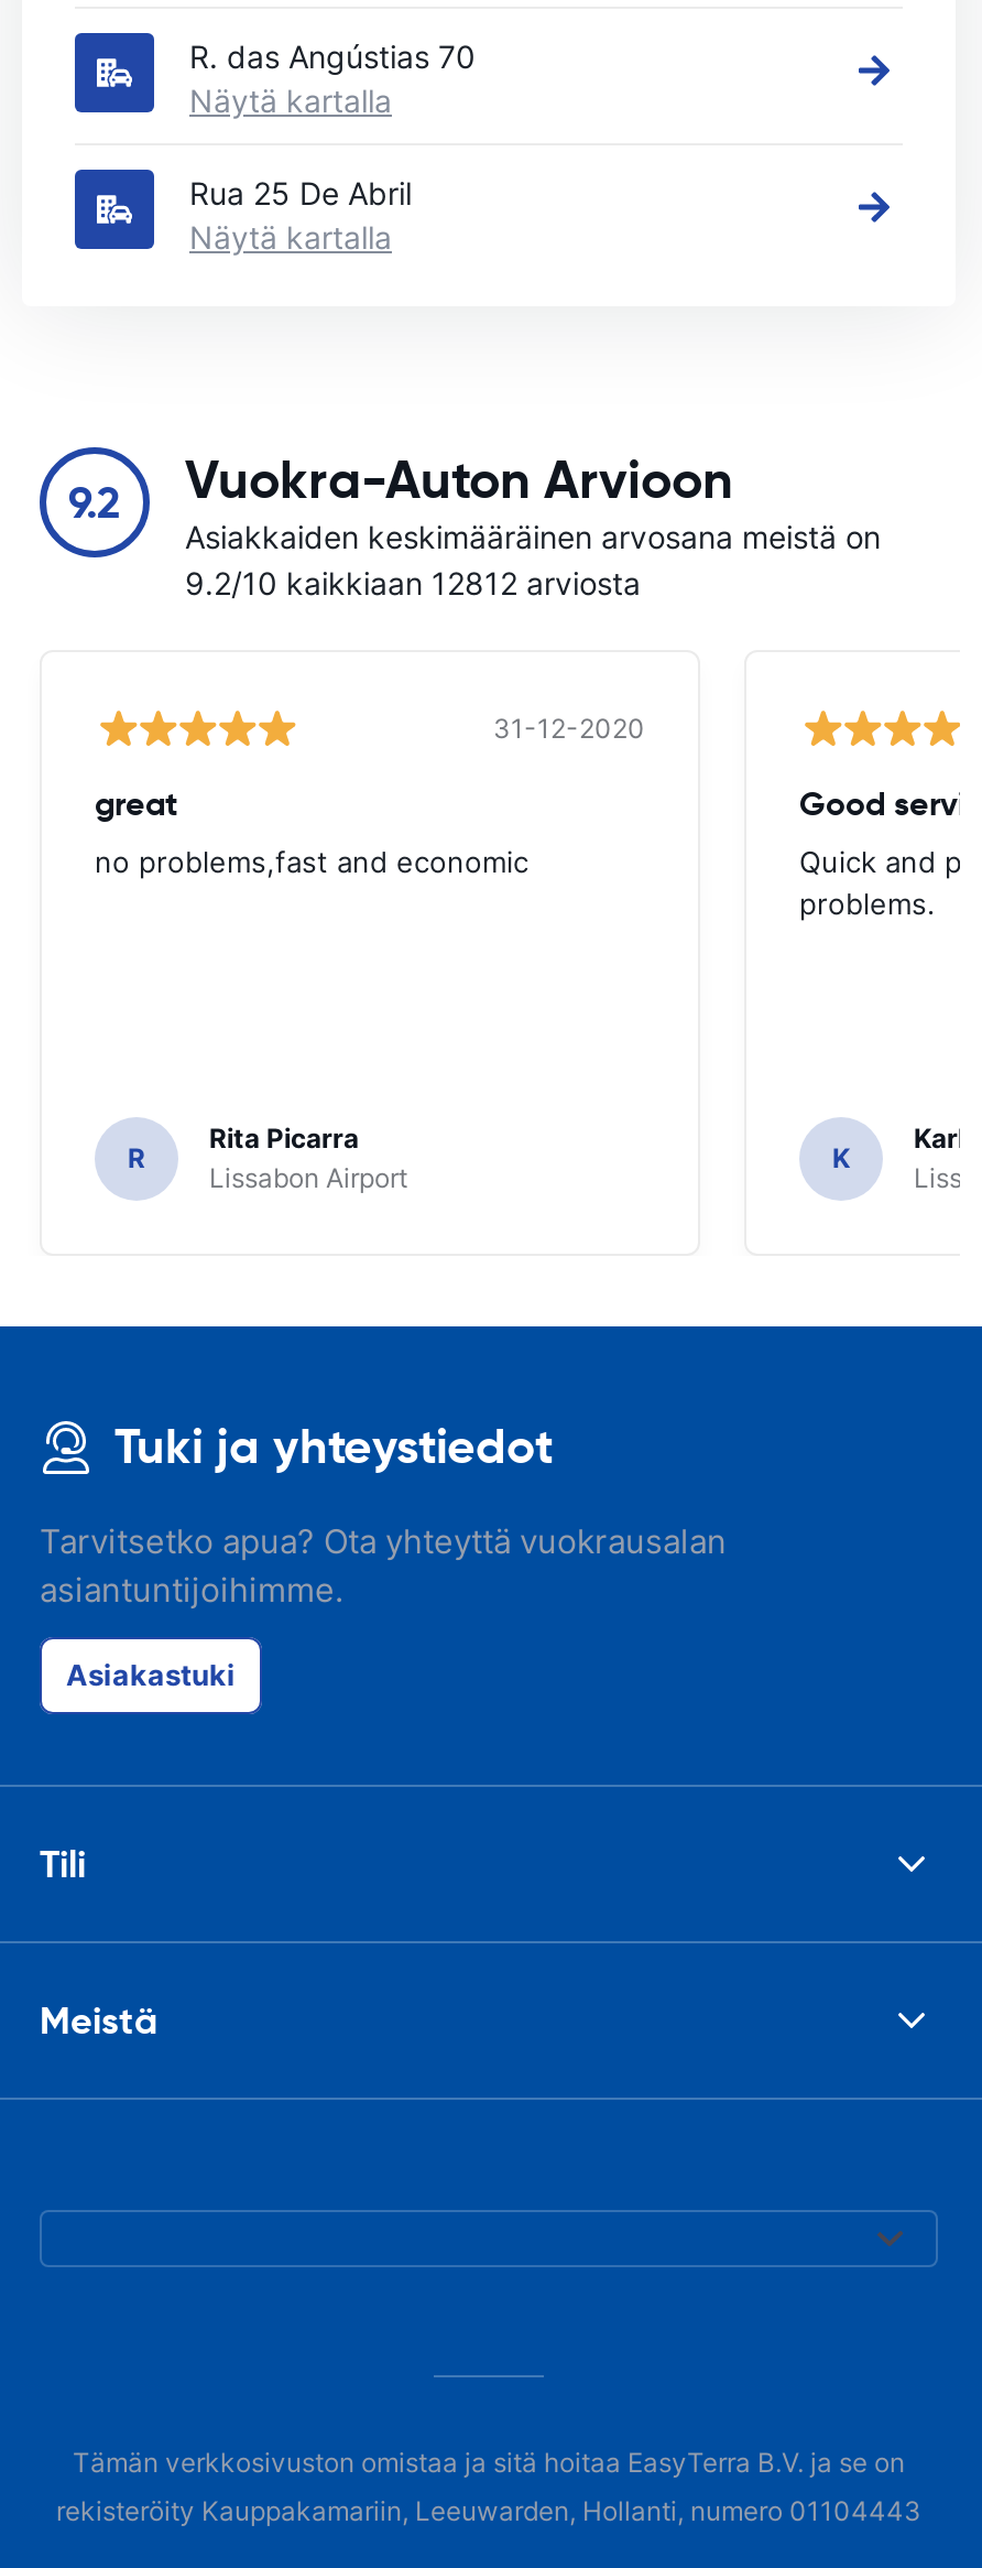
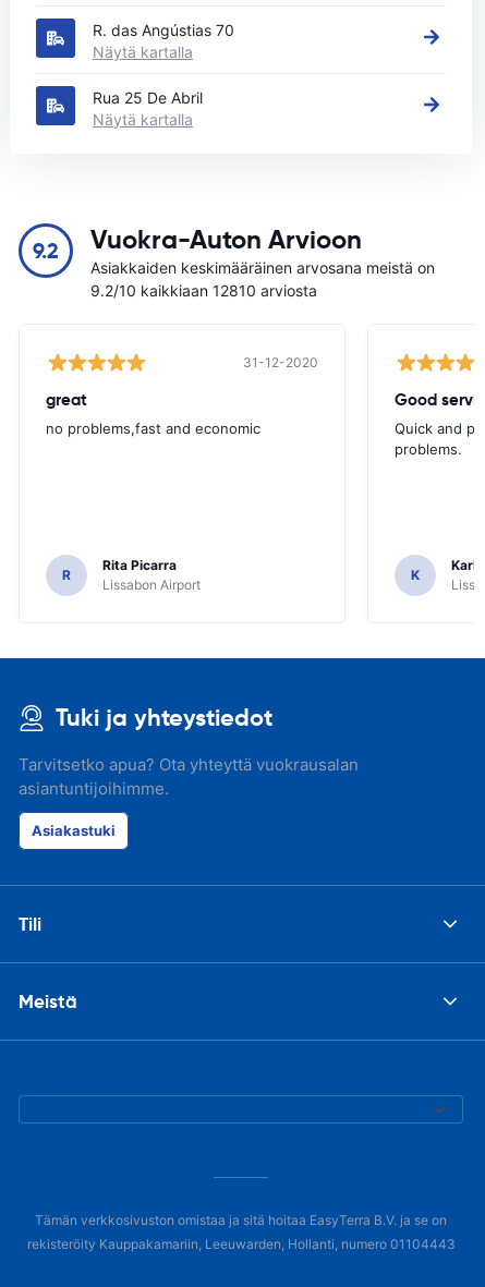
[185,564,641,602] 9.2/10 kaikkiaan 12812 arviosta -> [90,281,317,300] 9.2/10 kaikkiaan 12810 arviosta

